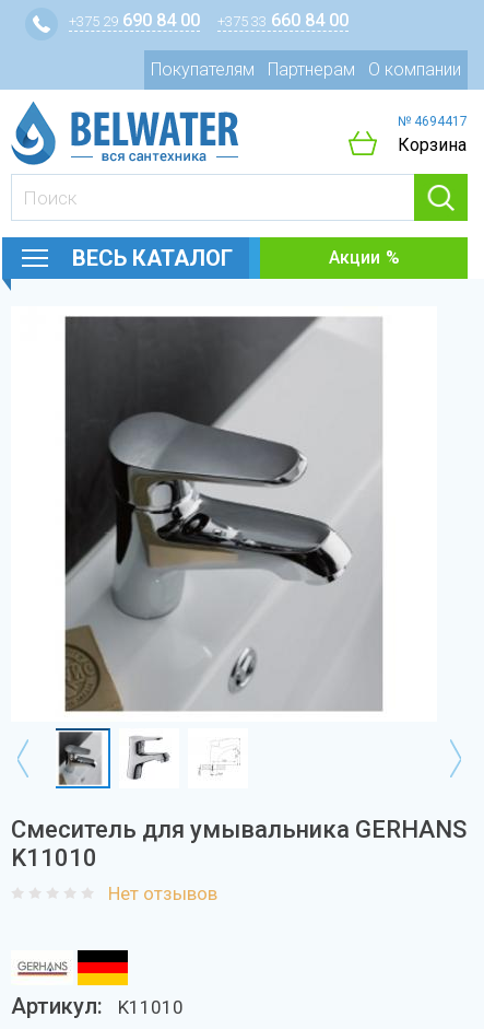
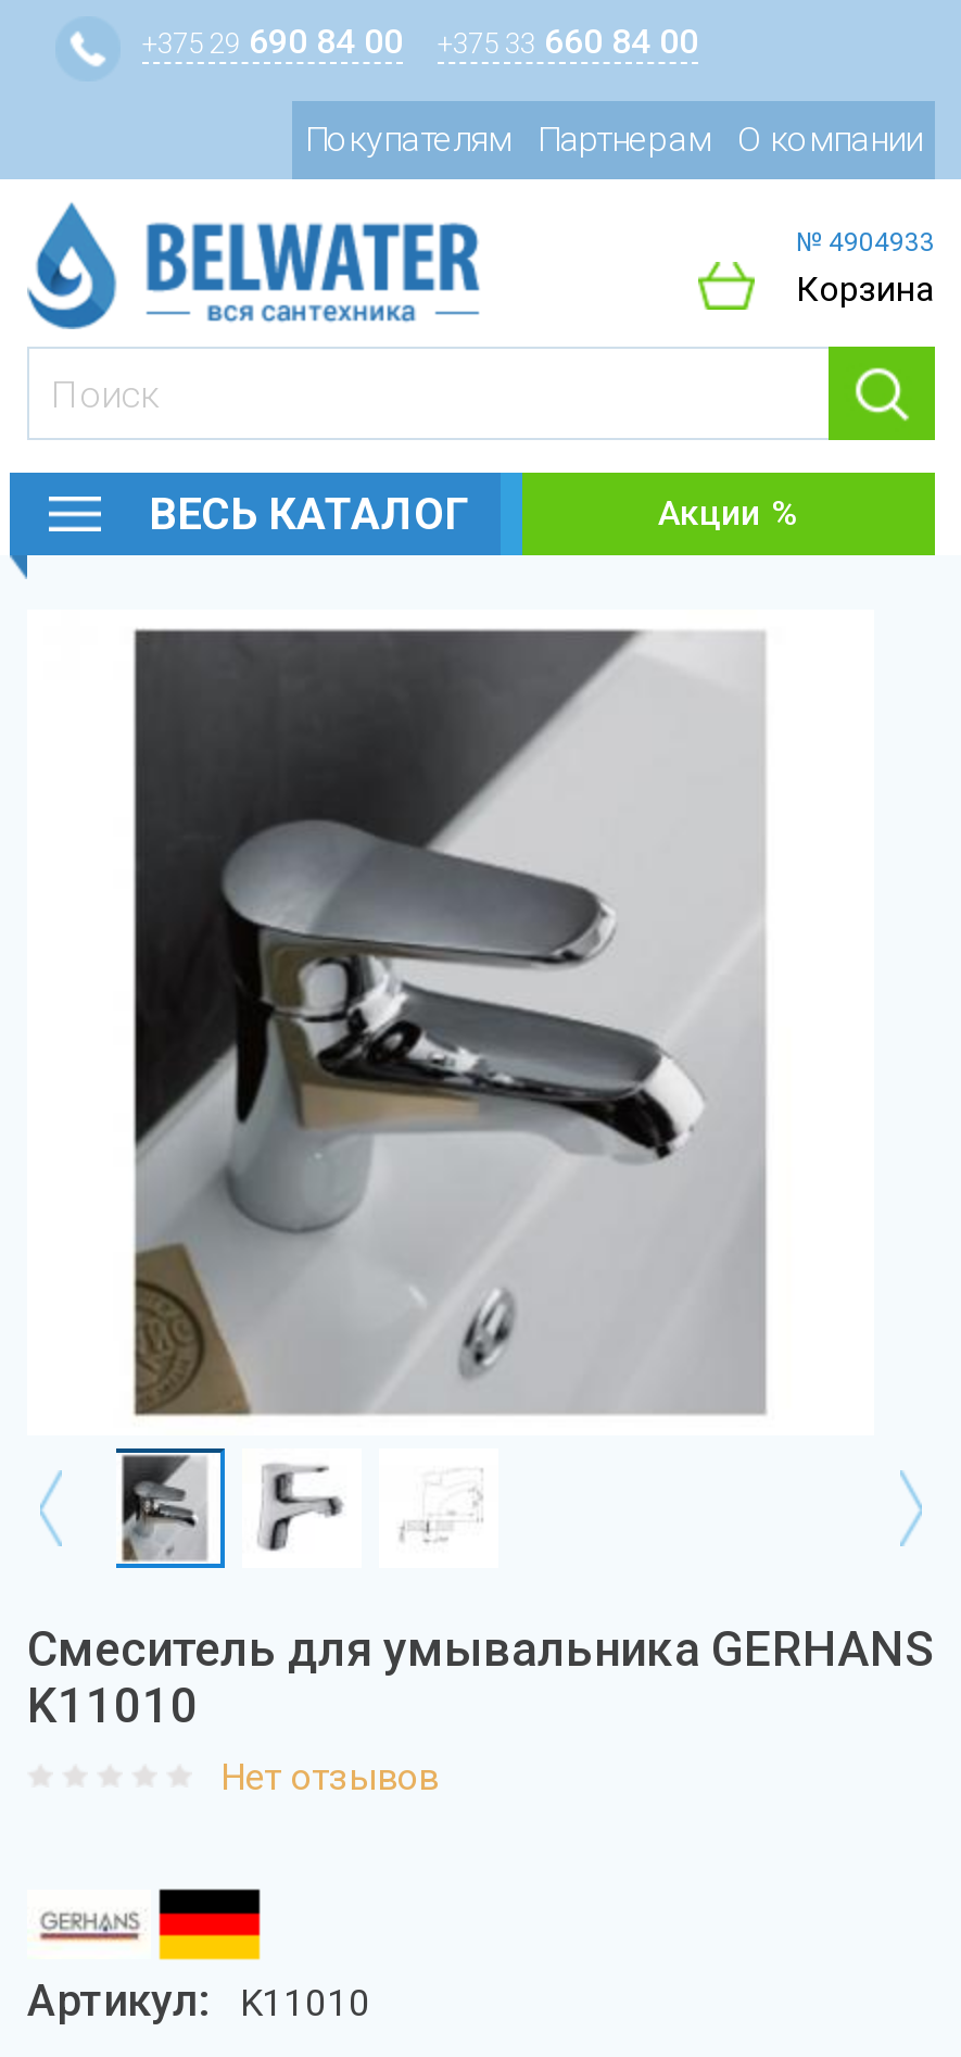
[398,113,468,128] № 4694417 -> [796,226,935,256] № 4904933

